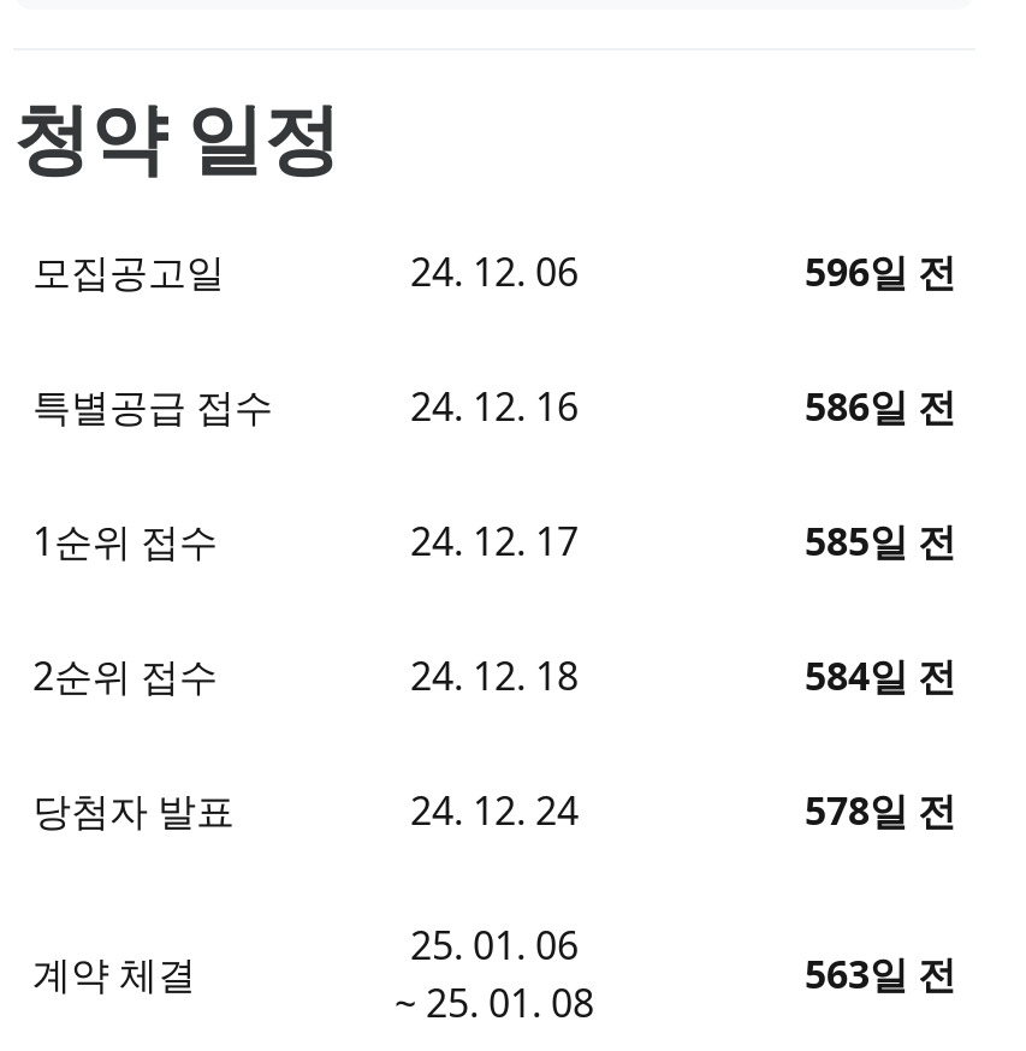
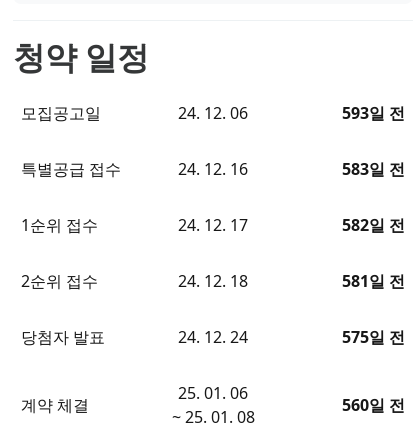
[805,245,956,298] 596일 전 -> [342,102,405,124] 593일 전
[805,380,956,432] 586일 전 -> [342,158,405,180] 583일 전
[805,514,956,567] 585일 전 -> [342,214,405,236] 582일 전
[805,649,956,702] 584일 전 -> [342,270,405,292] 581일 전
[805,784,956,836] 578일 전 -> [342,326,405,348] 575일 전
[805,947,956,1000] 563일 전 -> [342,394,405,416] 560일 전

